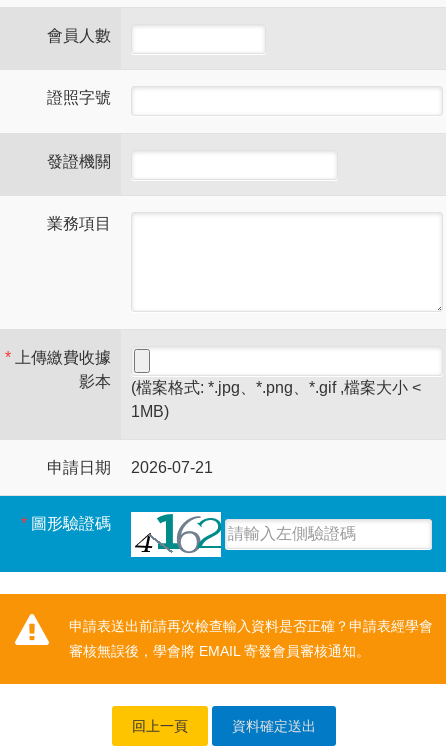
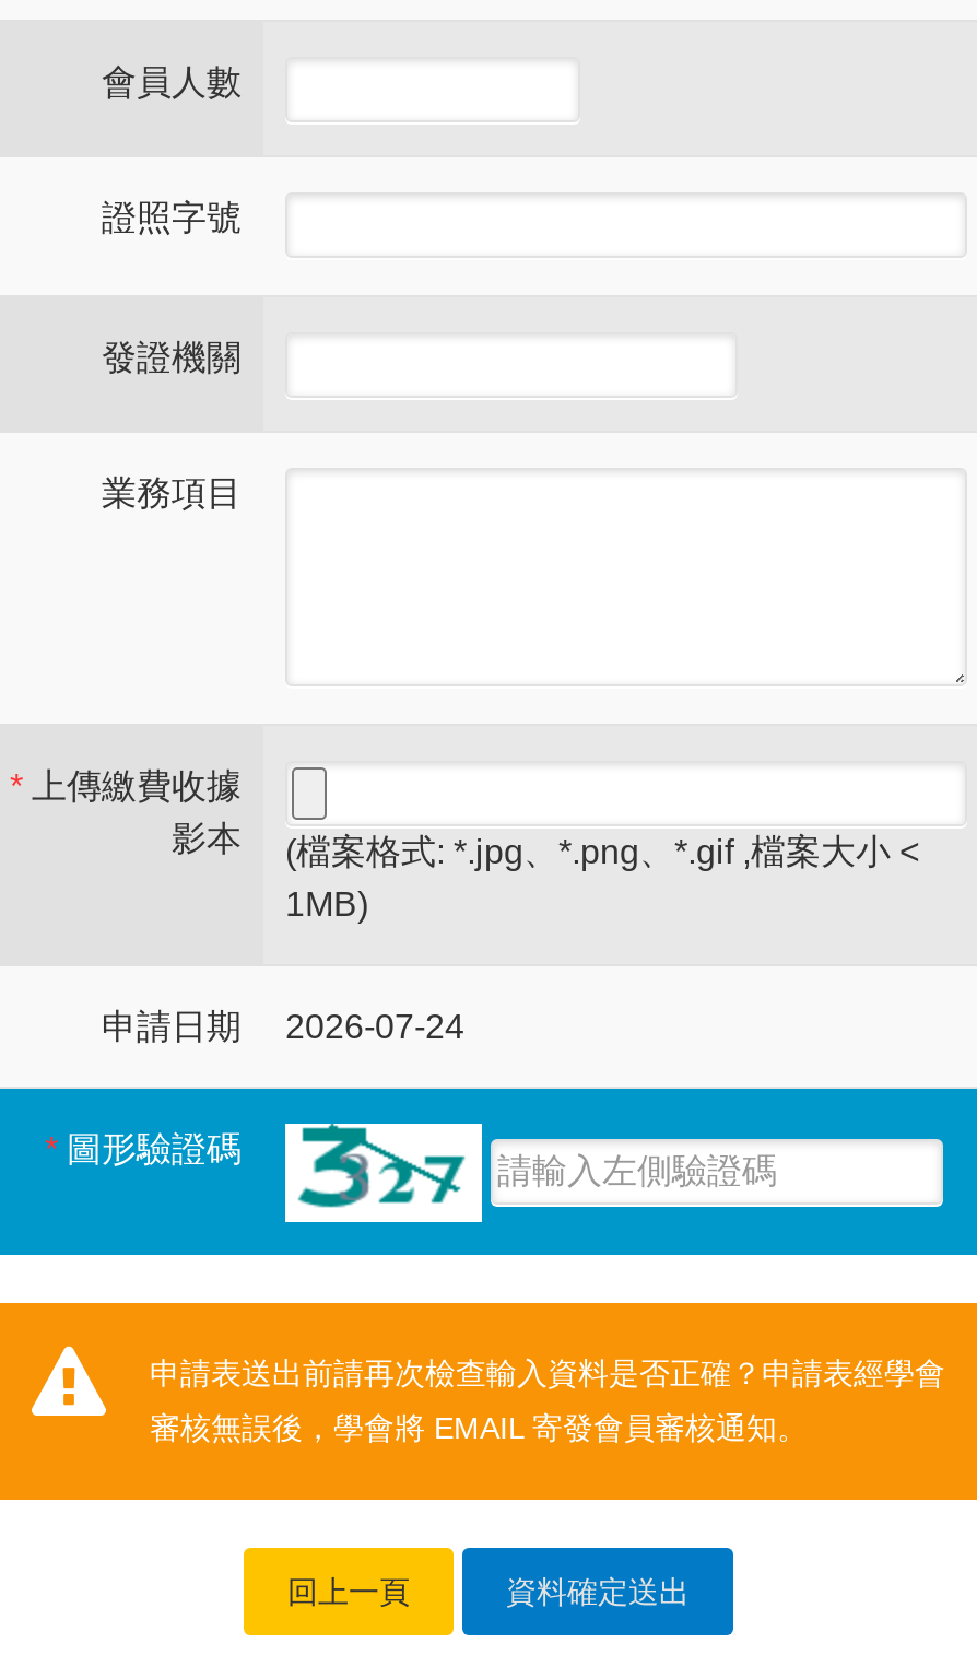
[47,459,213,476] 申請日期 2026-07-21 -> [102,1008,464,1045] 申請日期 2026-07-24
[134,512,221,554] [image] -> [296,1124,484,1213] [image]

